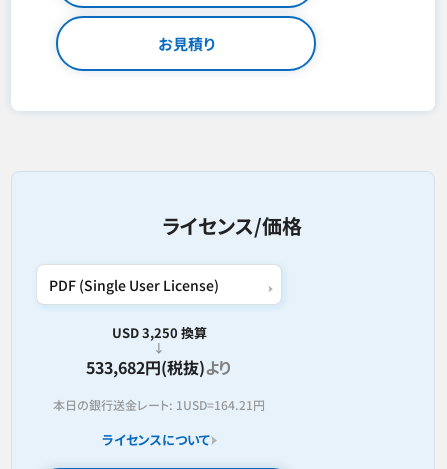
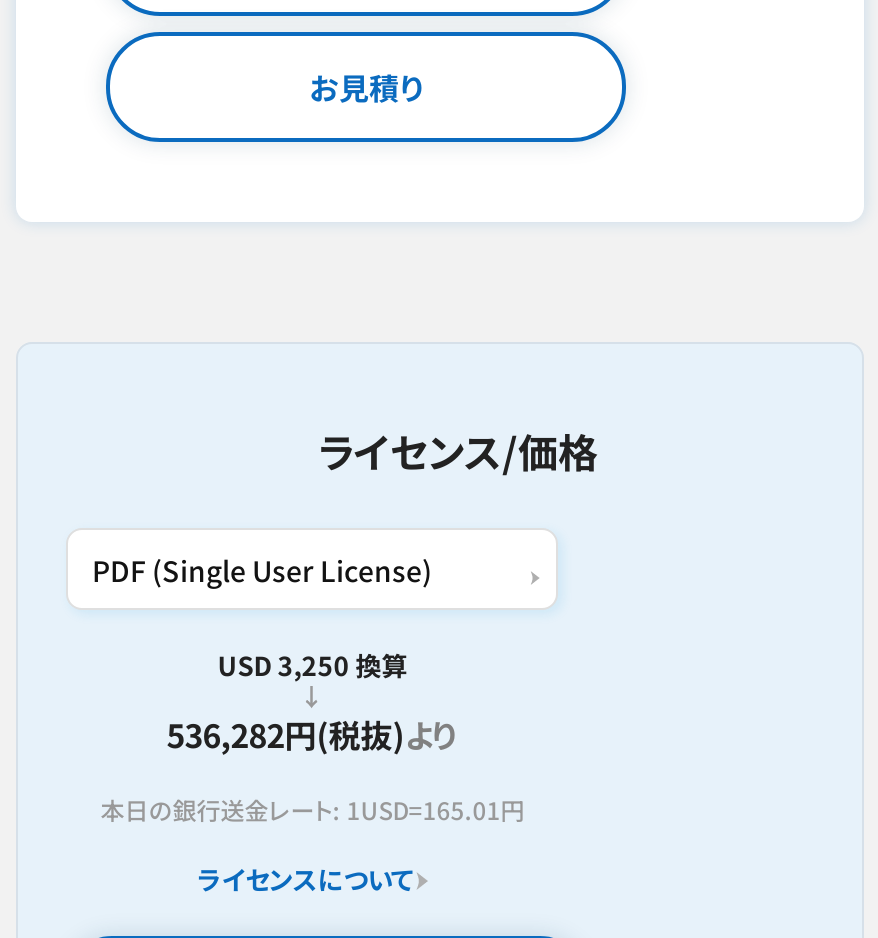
[86,355,232,379] 533,682円(税抜)より -> [166,710,458,758] 536,282円(税抜)より
[53,396,265,413] 本日の銀行送金レート: 1USD=164.21円 -> [100,792,524,826] 本日の銀行送金レート: 1USD=165.01円

